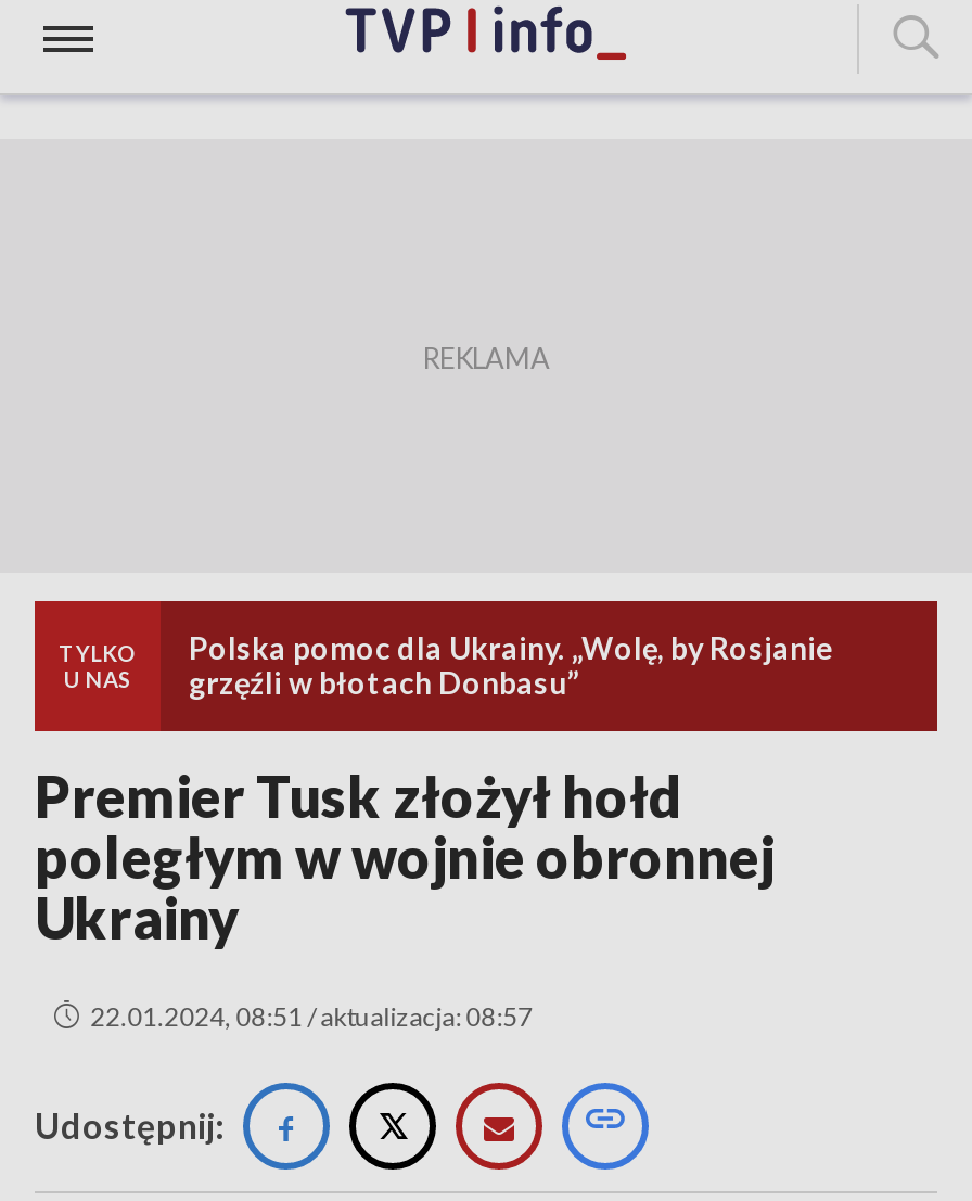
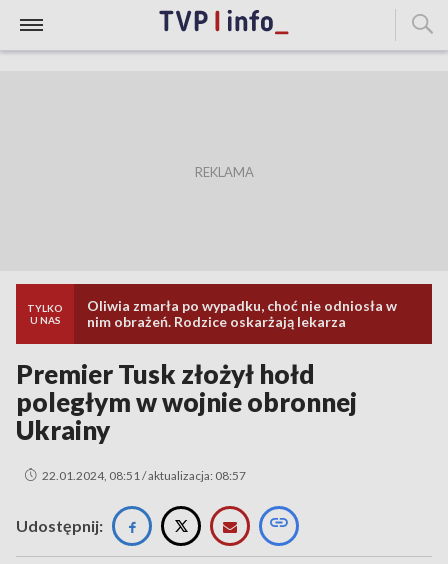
[189,629,833,701] Polska pomoc dla Ukrainy. „Wolę, by Rosjanie | grzęźli w błotach Donbasu” -> [87,297,397,330] Oliwia zmarła po wypadku, choć nie odniosła w | nim obrażeń. Rodzice oskarżają lekarza

